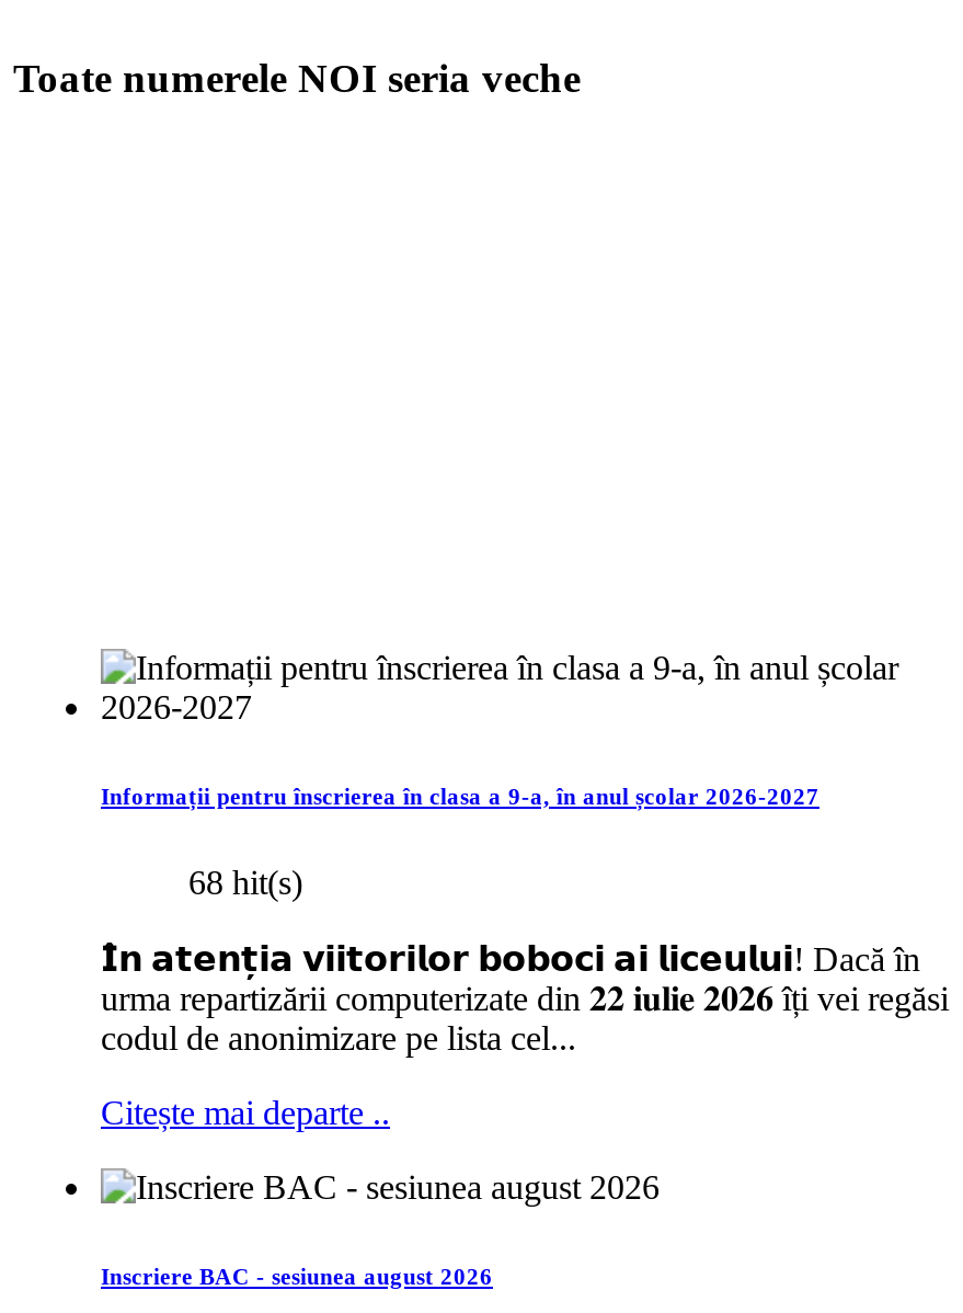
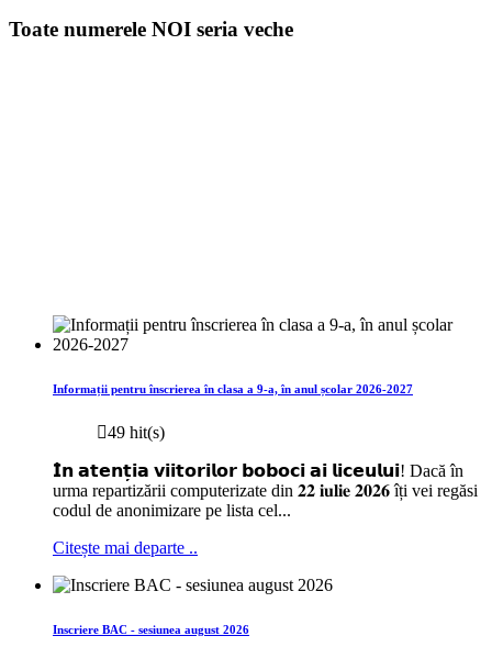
[188,863,302,900] 68 hit(s) -> [108,422,165,441] 49 hit(s)

